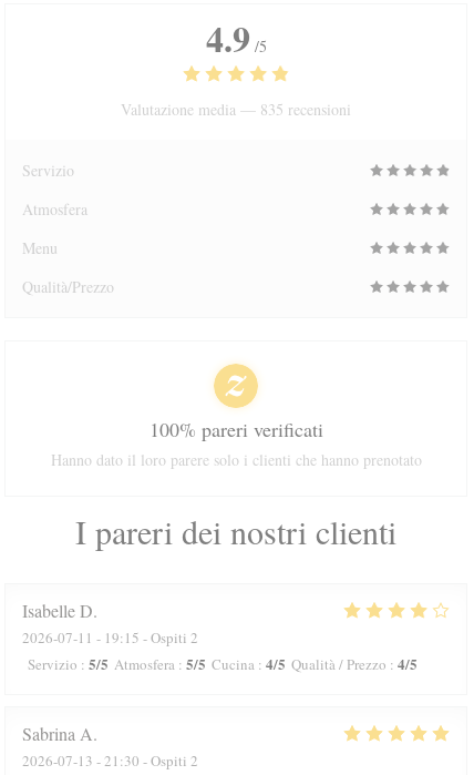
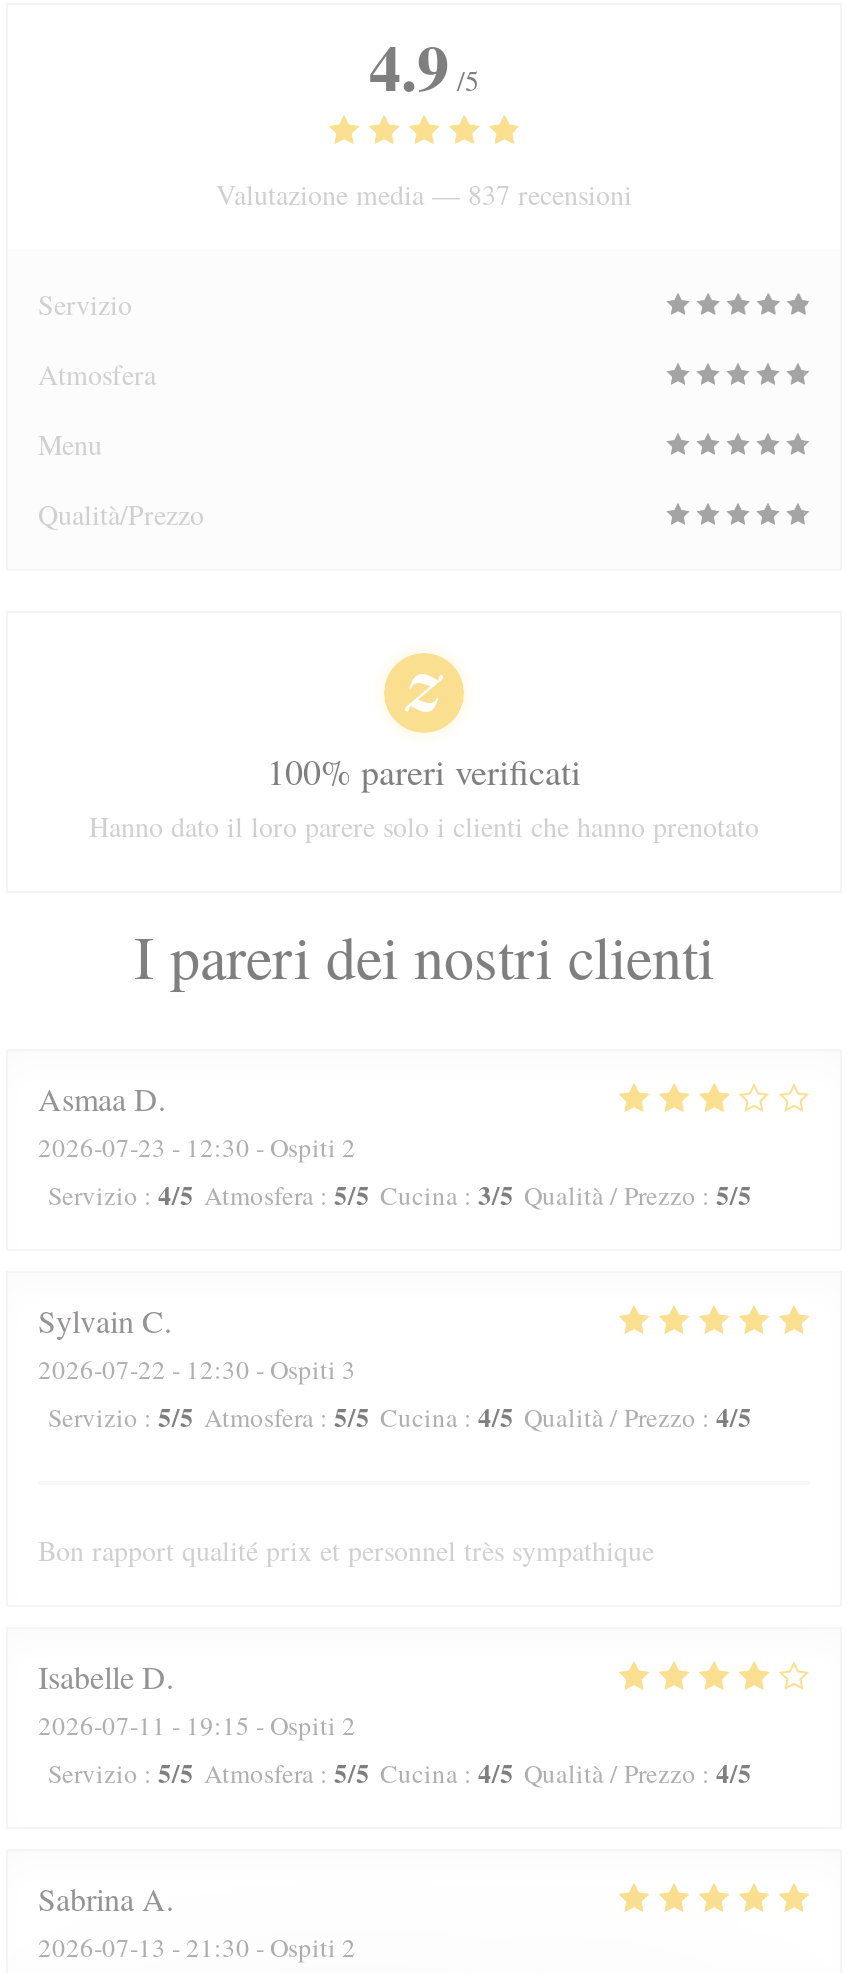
[121,99,351,120] Valutazione media — 835 recensioni -> [216,175,632,213] Valutazione media — 837 recensioni
none -> [38,1077,752,1435] Asmaa D | 2026-07-23 - 12:30 - Ospiti 2 | Servizio: 4/5 Atmosfera: 5/5 Cucina: 3/5 Qualità / Prezzo: 5/5 | Sylvain C | 2026-07-22 - 12:30 - Ospiti 3 | Servizio: 5/5 Atmosfera: 5/5 Cucina: 4/5 Qualità / Prezzo: 4/5
none -> [38,1531,654,1569] Bon rapport qualité prix et personnel très sympathique

